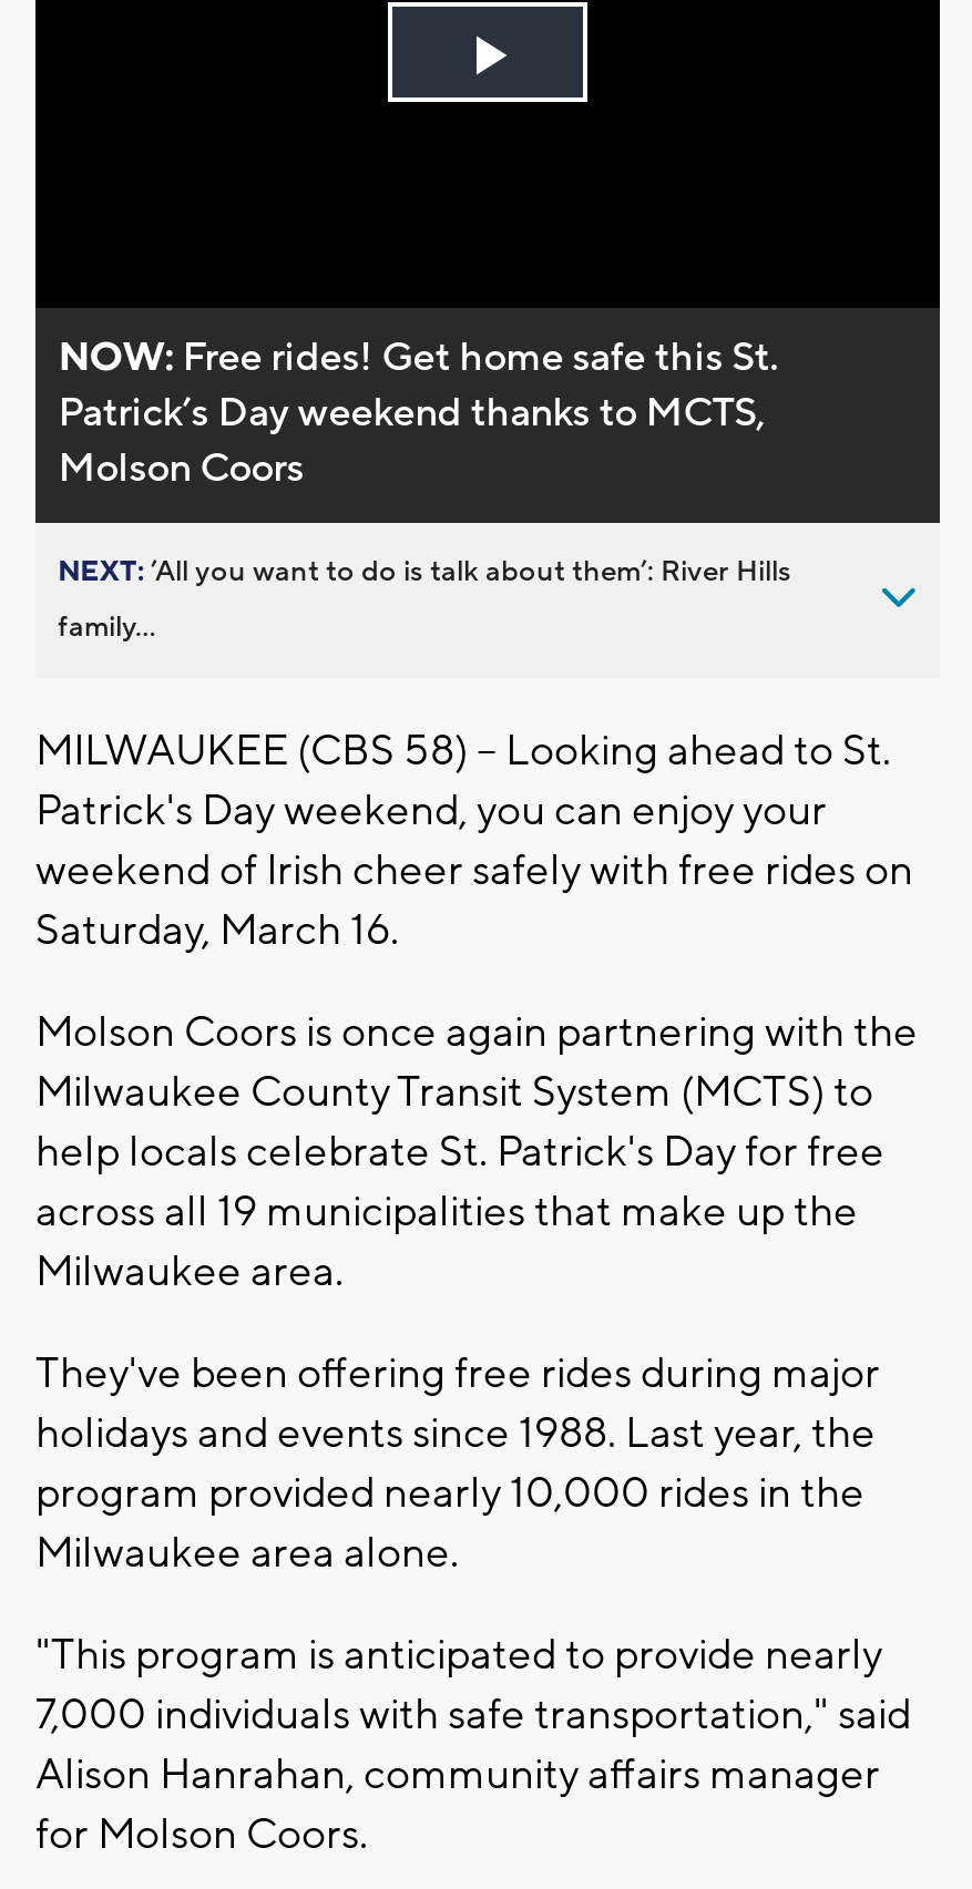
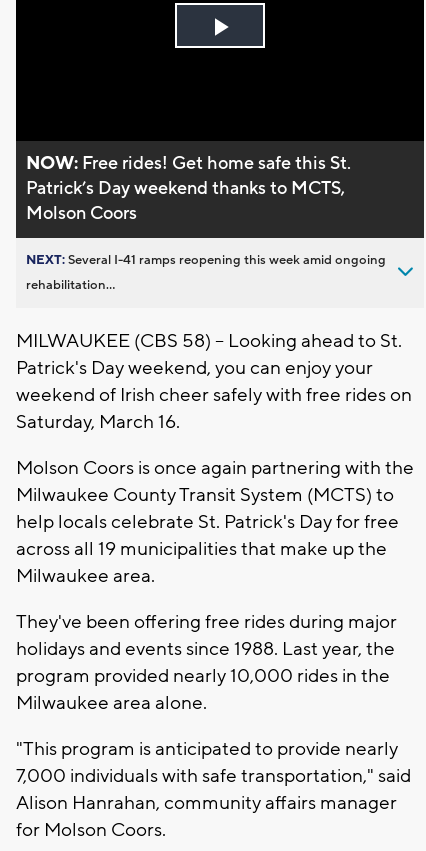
[58,554,791,589] NEXT: ’All you want to do is talk about them’: River Hills -> [26,252,386,268] NEXT: Several I-41 ramps reopening this week amid ongoing
[58,609,155,645] family... -> [26,277,115,293] rehabilitation...

